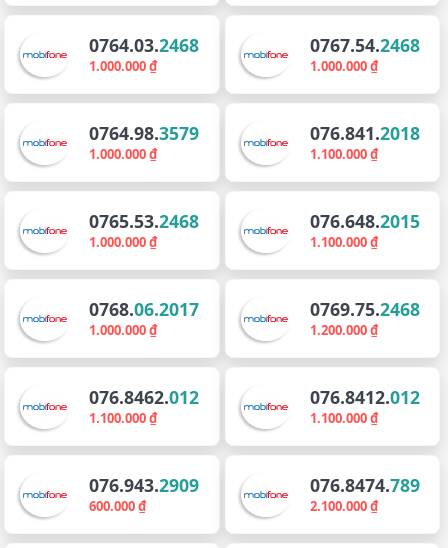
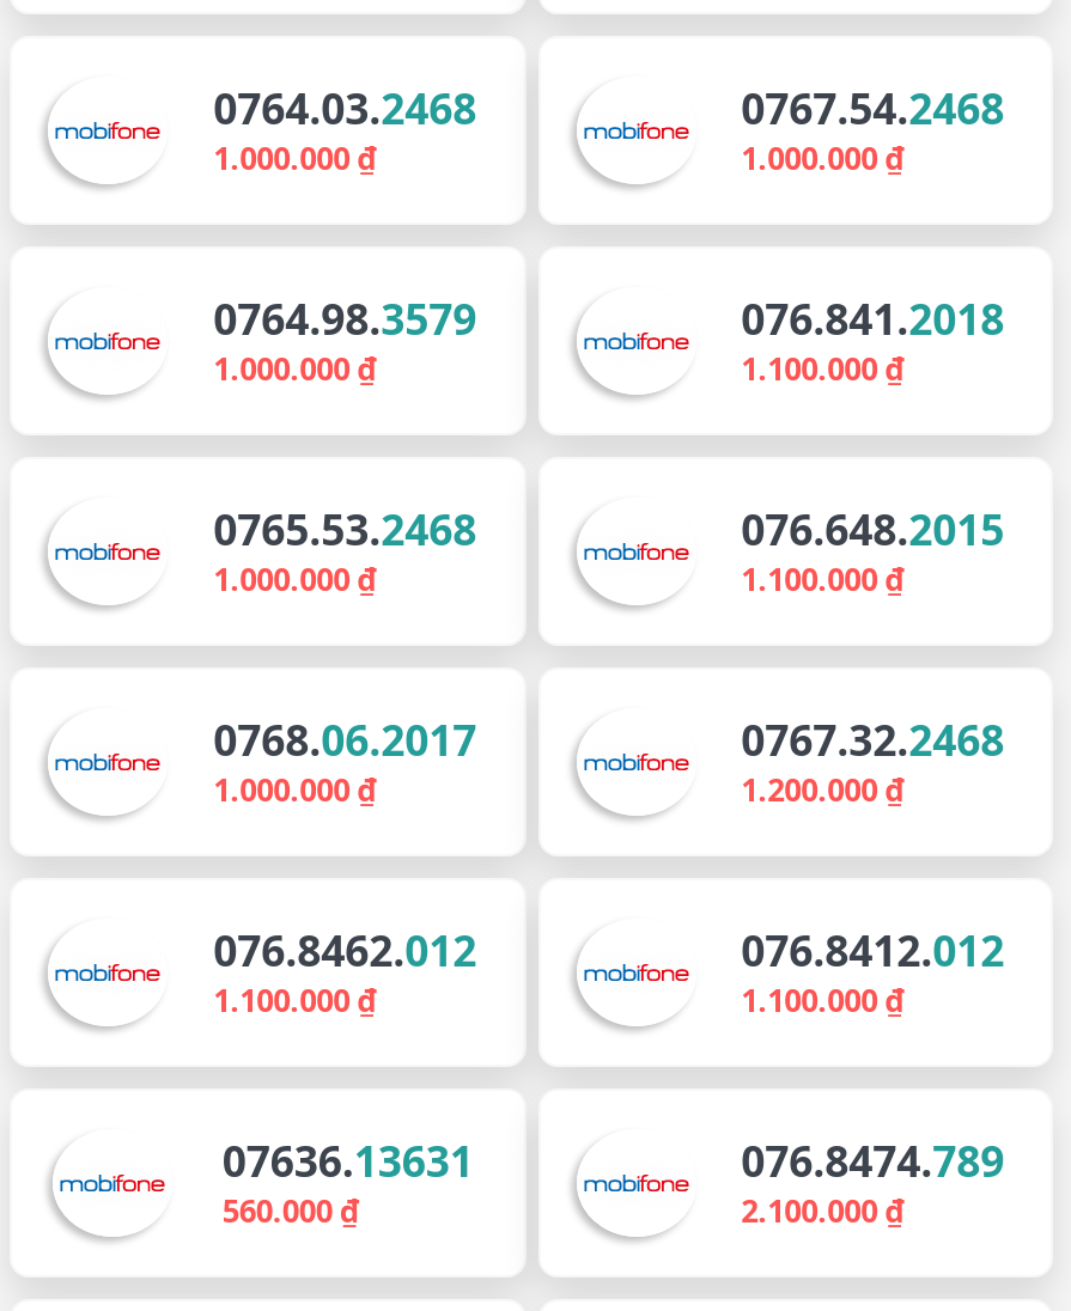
[310,297,420,321] 0769.75.2468 -> [741,711,1004,769] 0767.32.2468
[89,473,199,497] 076.943.2909 -> [222,1132,474,1190] 07636.13631
[89,497,146,515] 600.000 ₫ -> [222,1190,359,1233] 560.000 ₫

